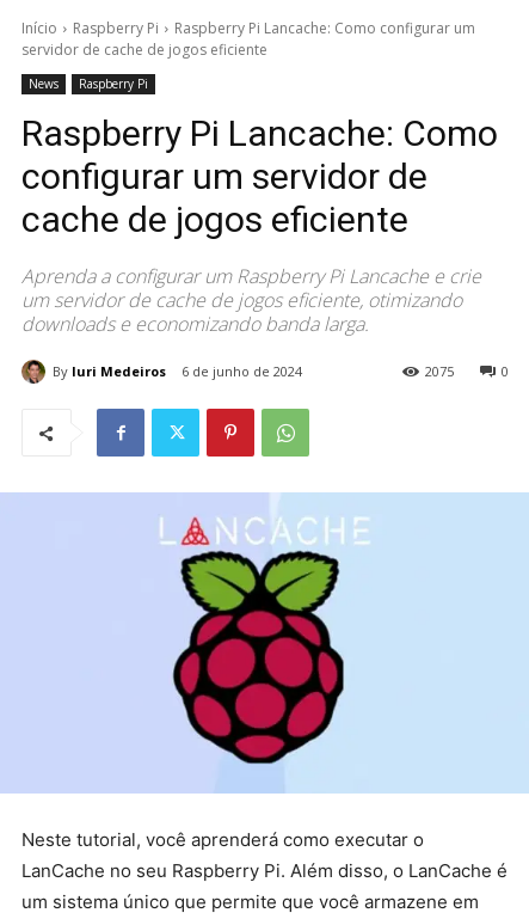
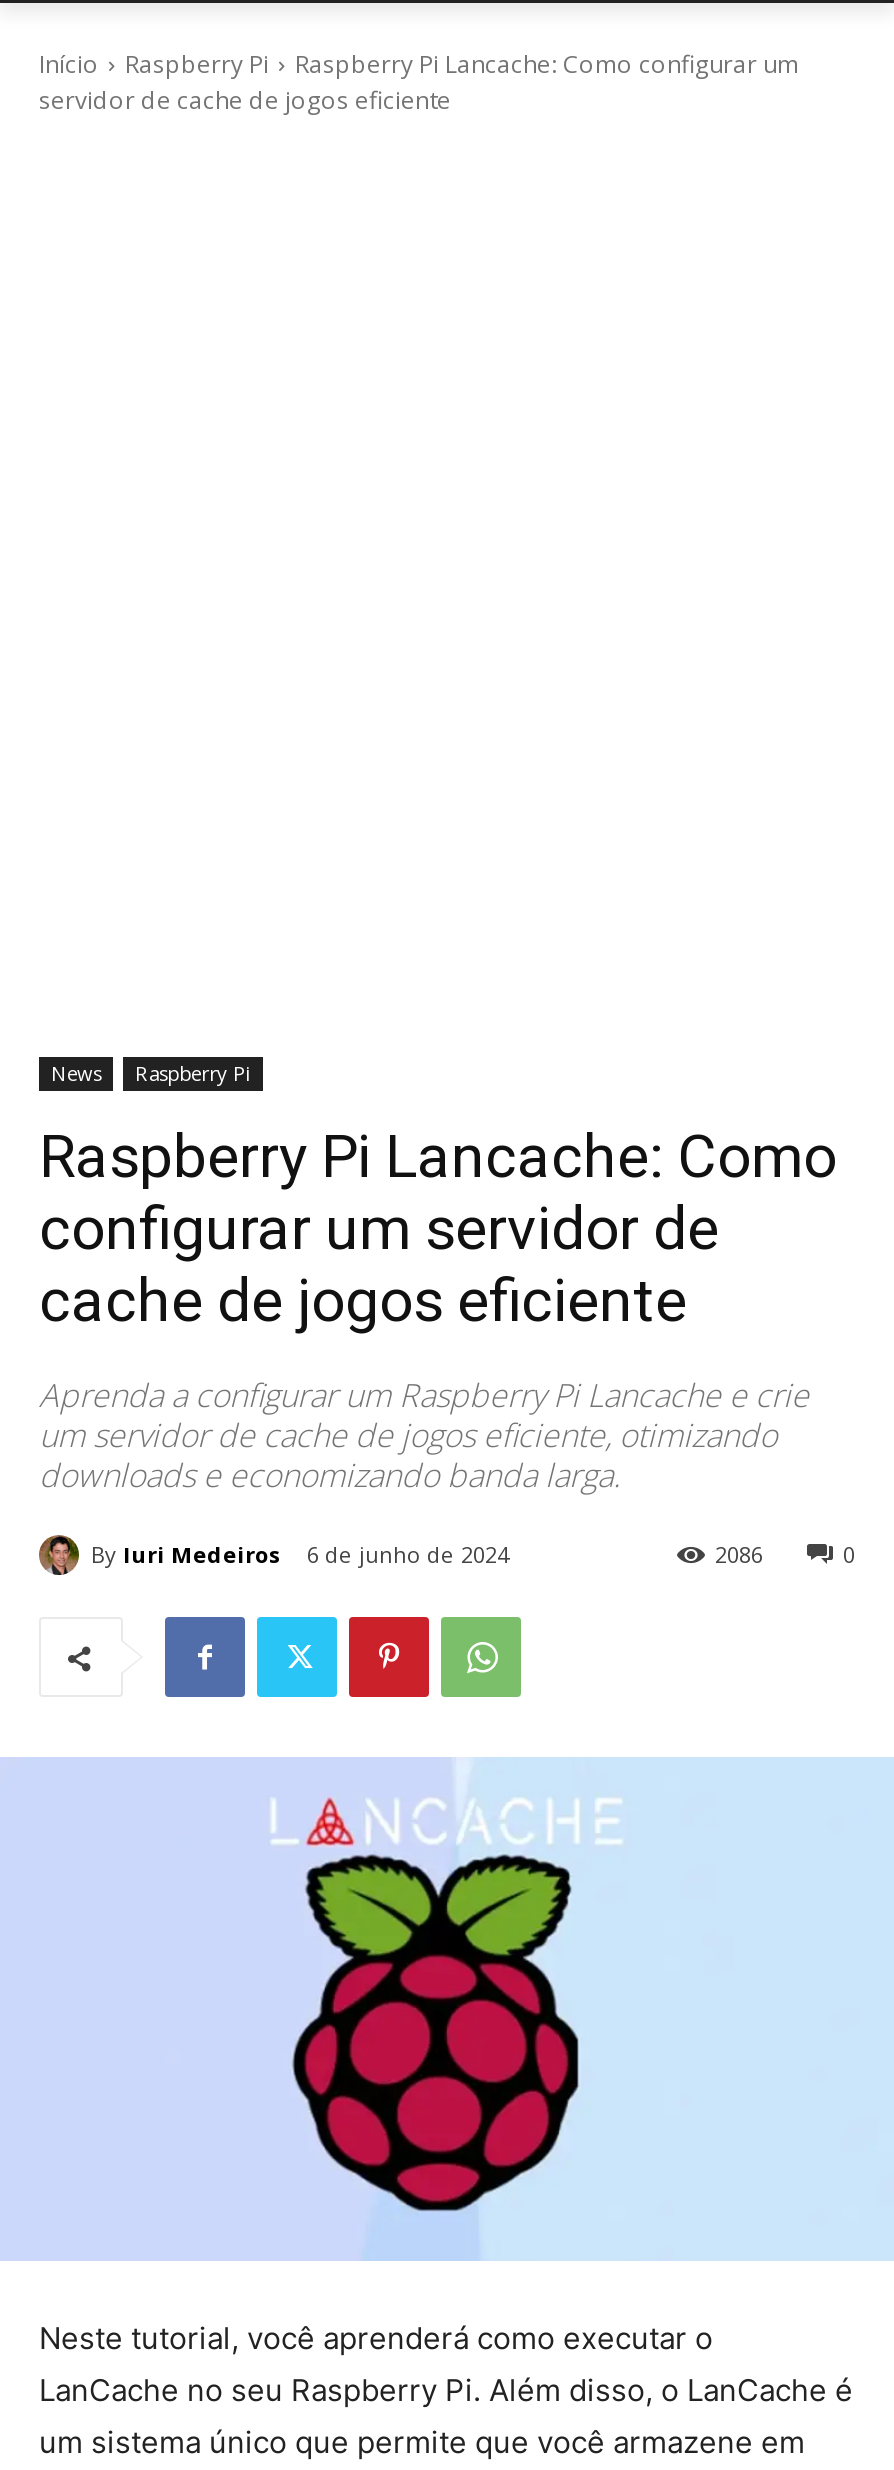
[425,362,454,380] 2075 -> [715,1539,763,1569] 2086

